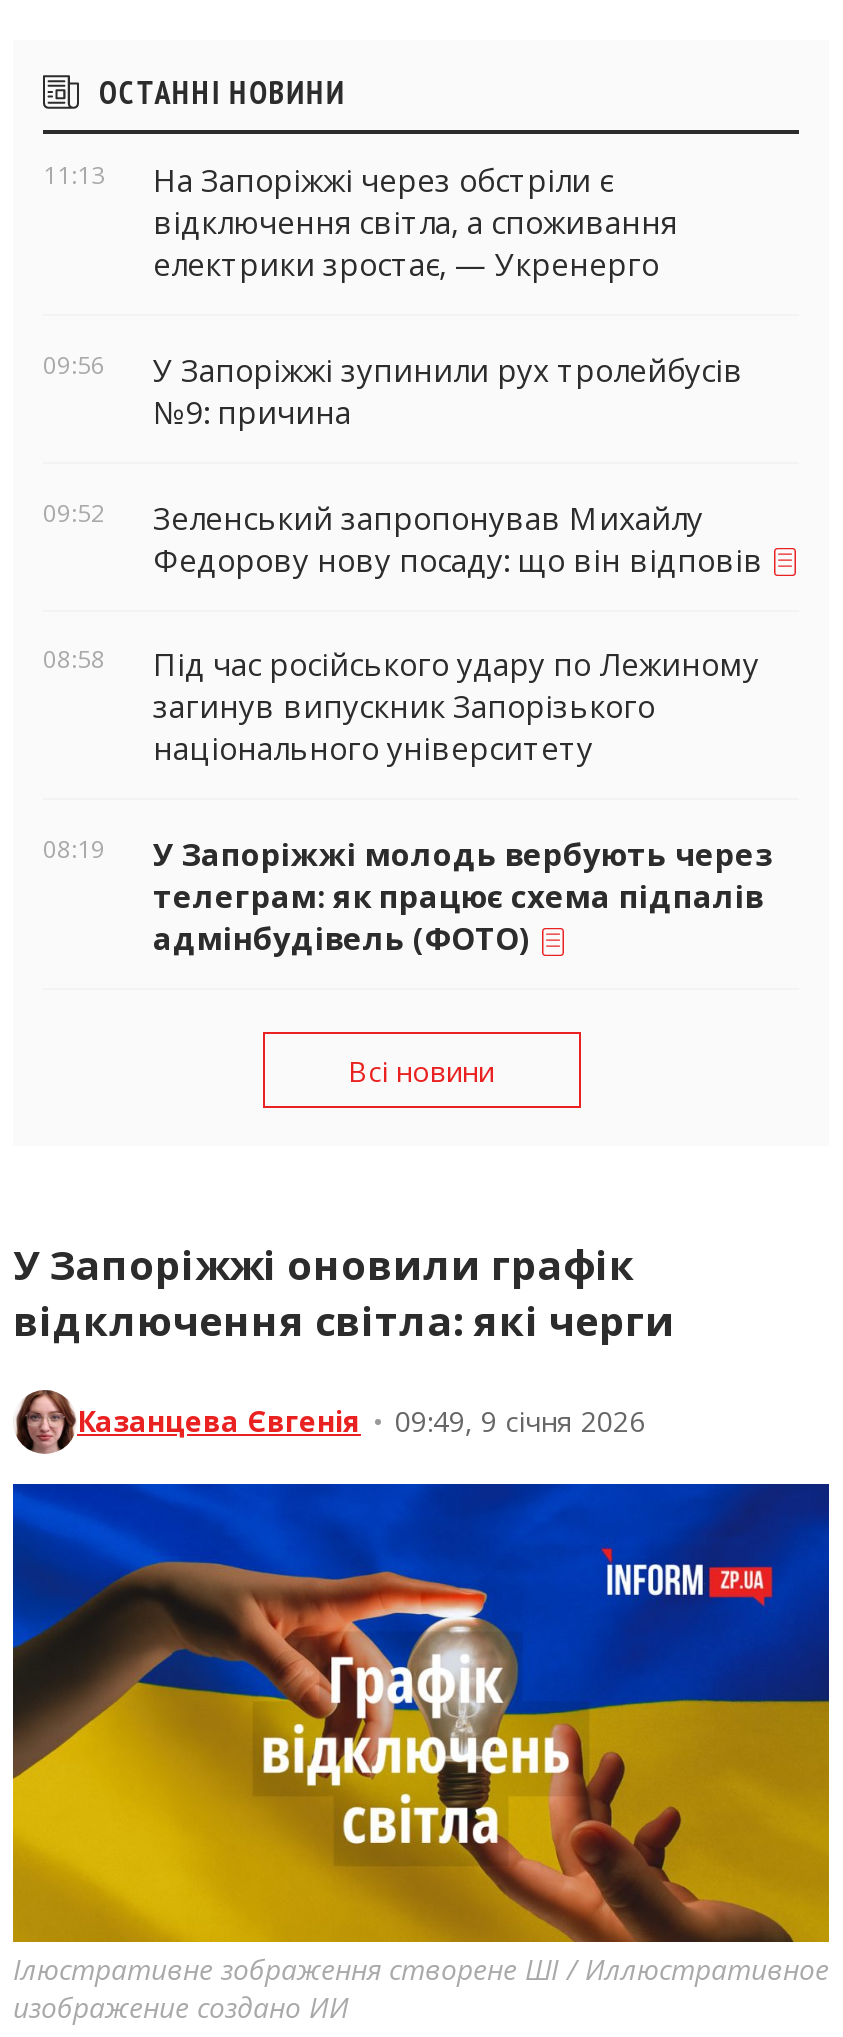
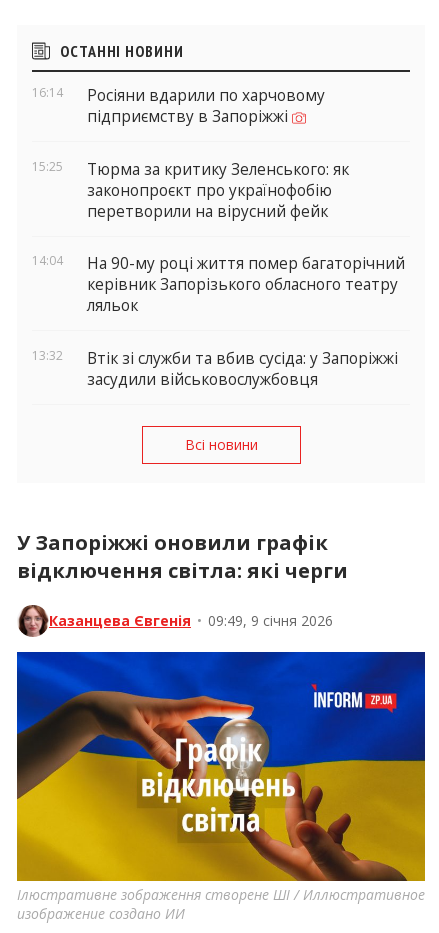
[43,158,773,960] 11:13 | На Запоріжжі через обстріли є | відключення світла, а споживання | електрики зростає, — Укренерго | 09:56 | У Запоріжжі зупинили рух тролейбусів | №9: причина | 09:52 | Зеленський запропонував Михайлу | Федорову нову посаду: що він відповів | 08:58 | Під час російського удару по Лежиному | загинув випускник Запорізького | національного університету | 08:19 | У Запоріжжі молодь вербують через | телеграм: як працює схема підпалів | адмінбудівель (ФОТО) -> [32,84,405,390] 16:14 | Росіяни вдарили по харчовому | підприємству в Запоріжжі | 15:25 | Тюрма за критику Зеленського: як | законопроєкт про українофобію | перетворили на вірусний фейк | 14:04 | На 90-му році життя помер багаторічний | керівник Запорізького обласного театру | ляльок | 13:32 | Втік зі служби та вбив сусіда: у Запоріжжі | засудили військовослужбовця

